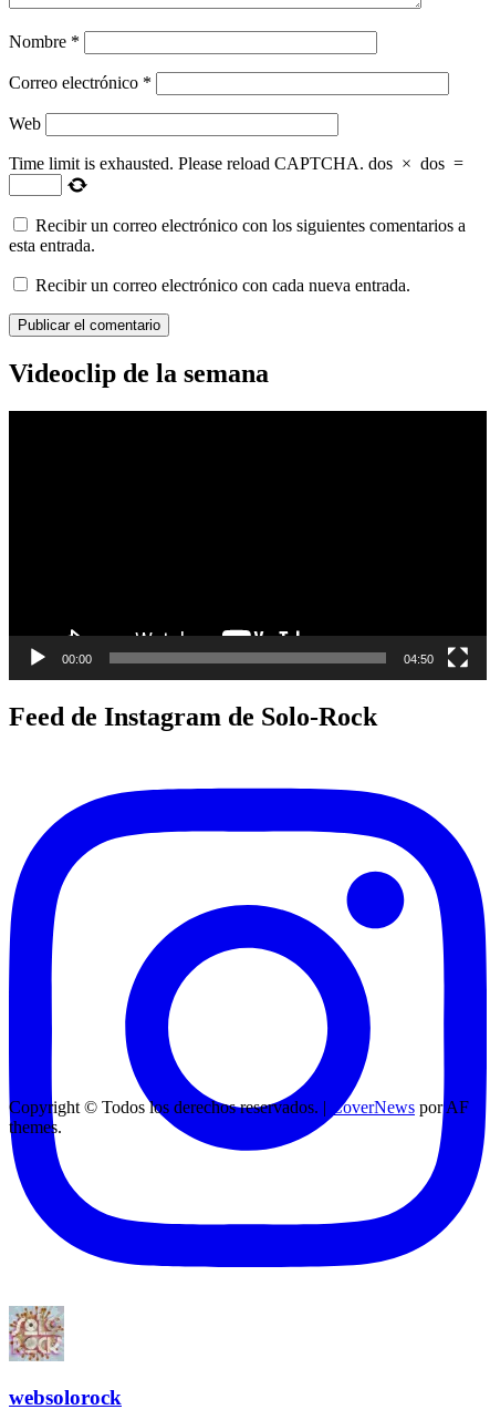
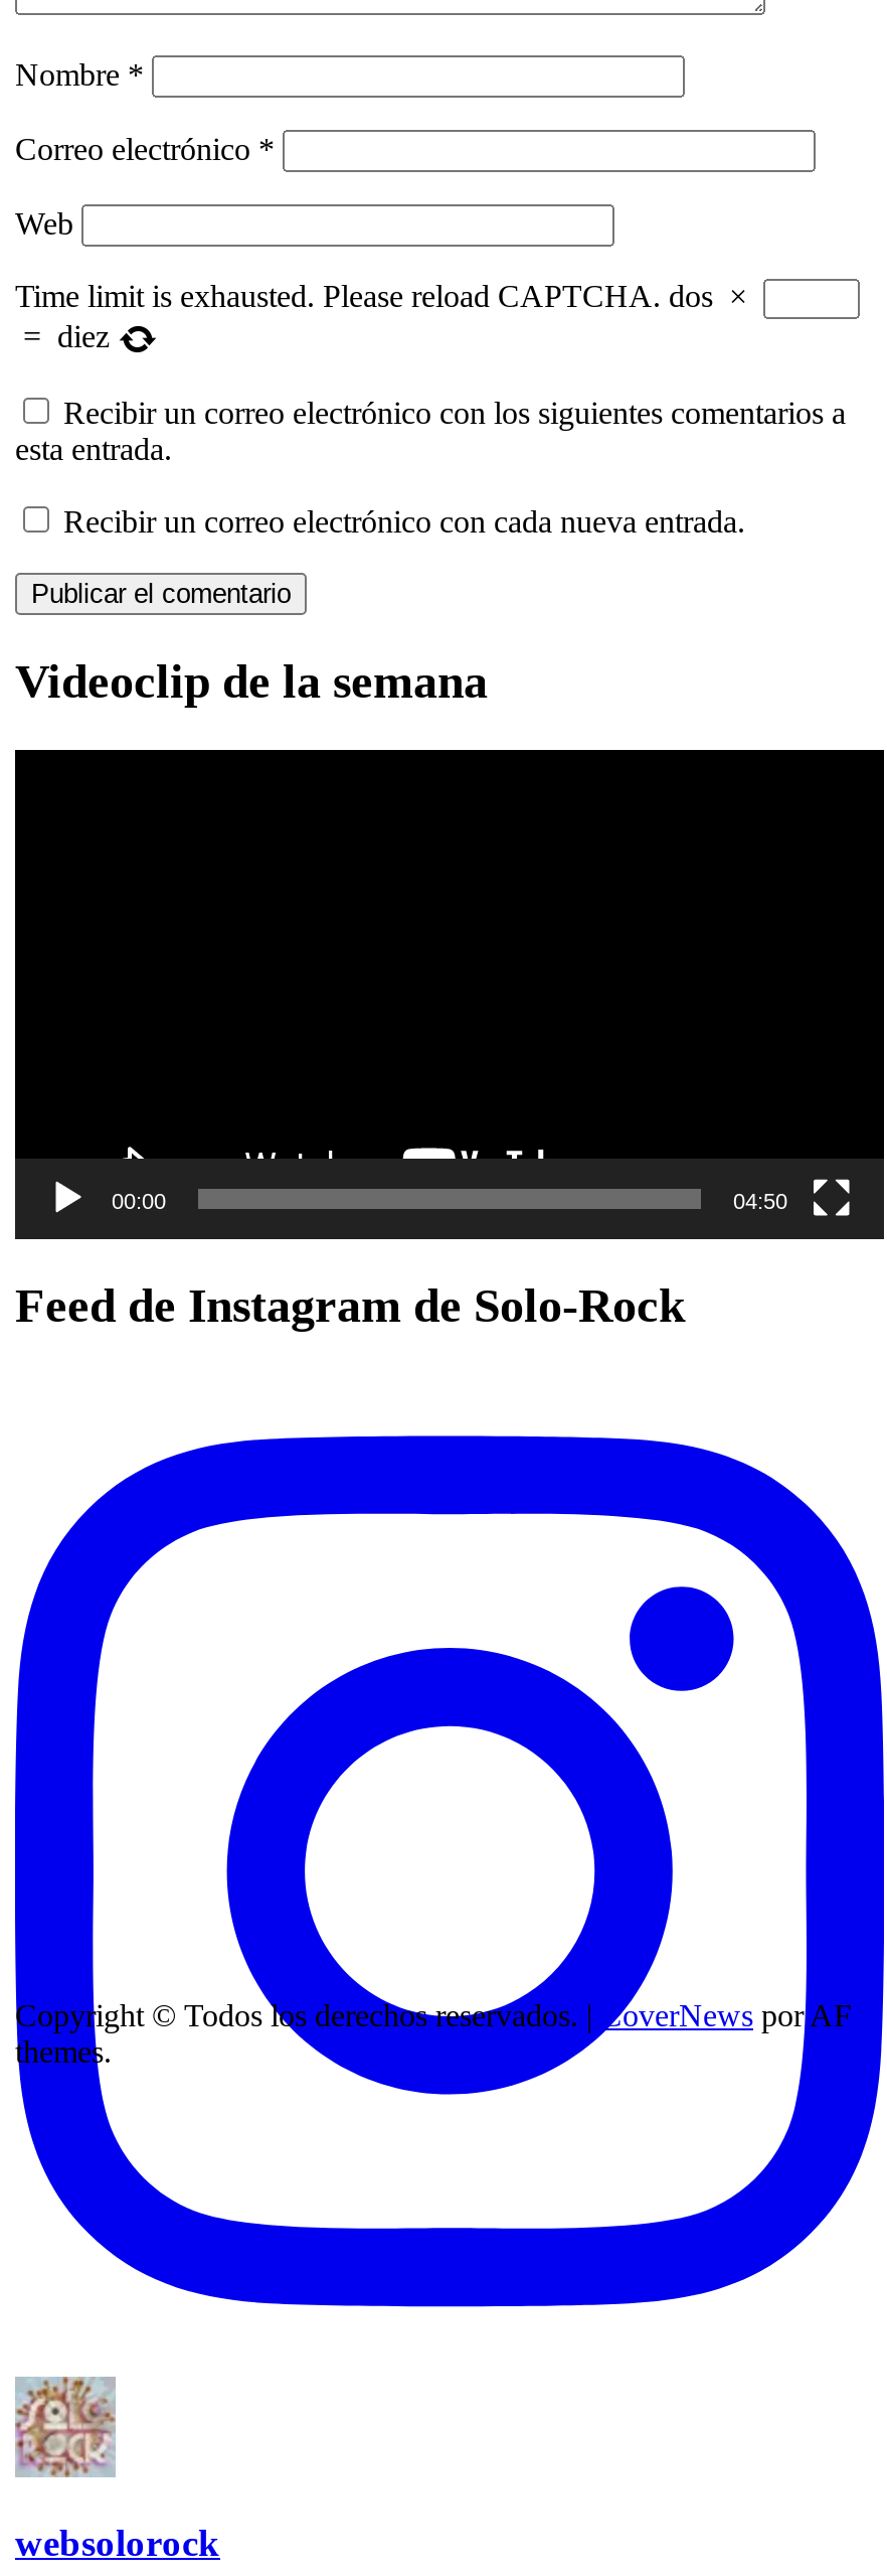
[9,154,468,173] Time limit is exhausted. Please reload CAPTCHA. dos × dos = -> [15,280,755,354] Time limit is exhausted. Please reload CAPTCHA. dos × | = diez

